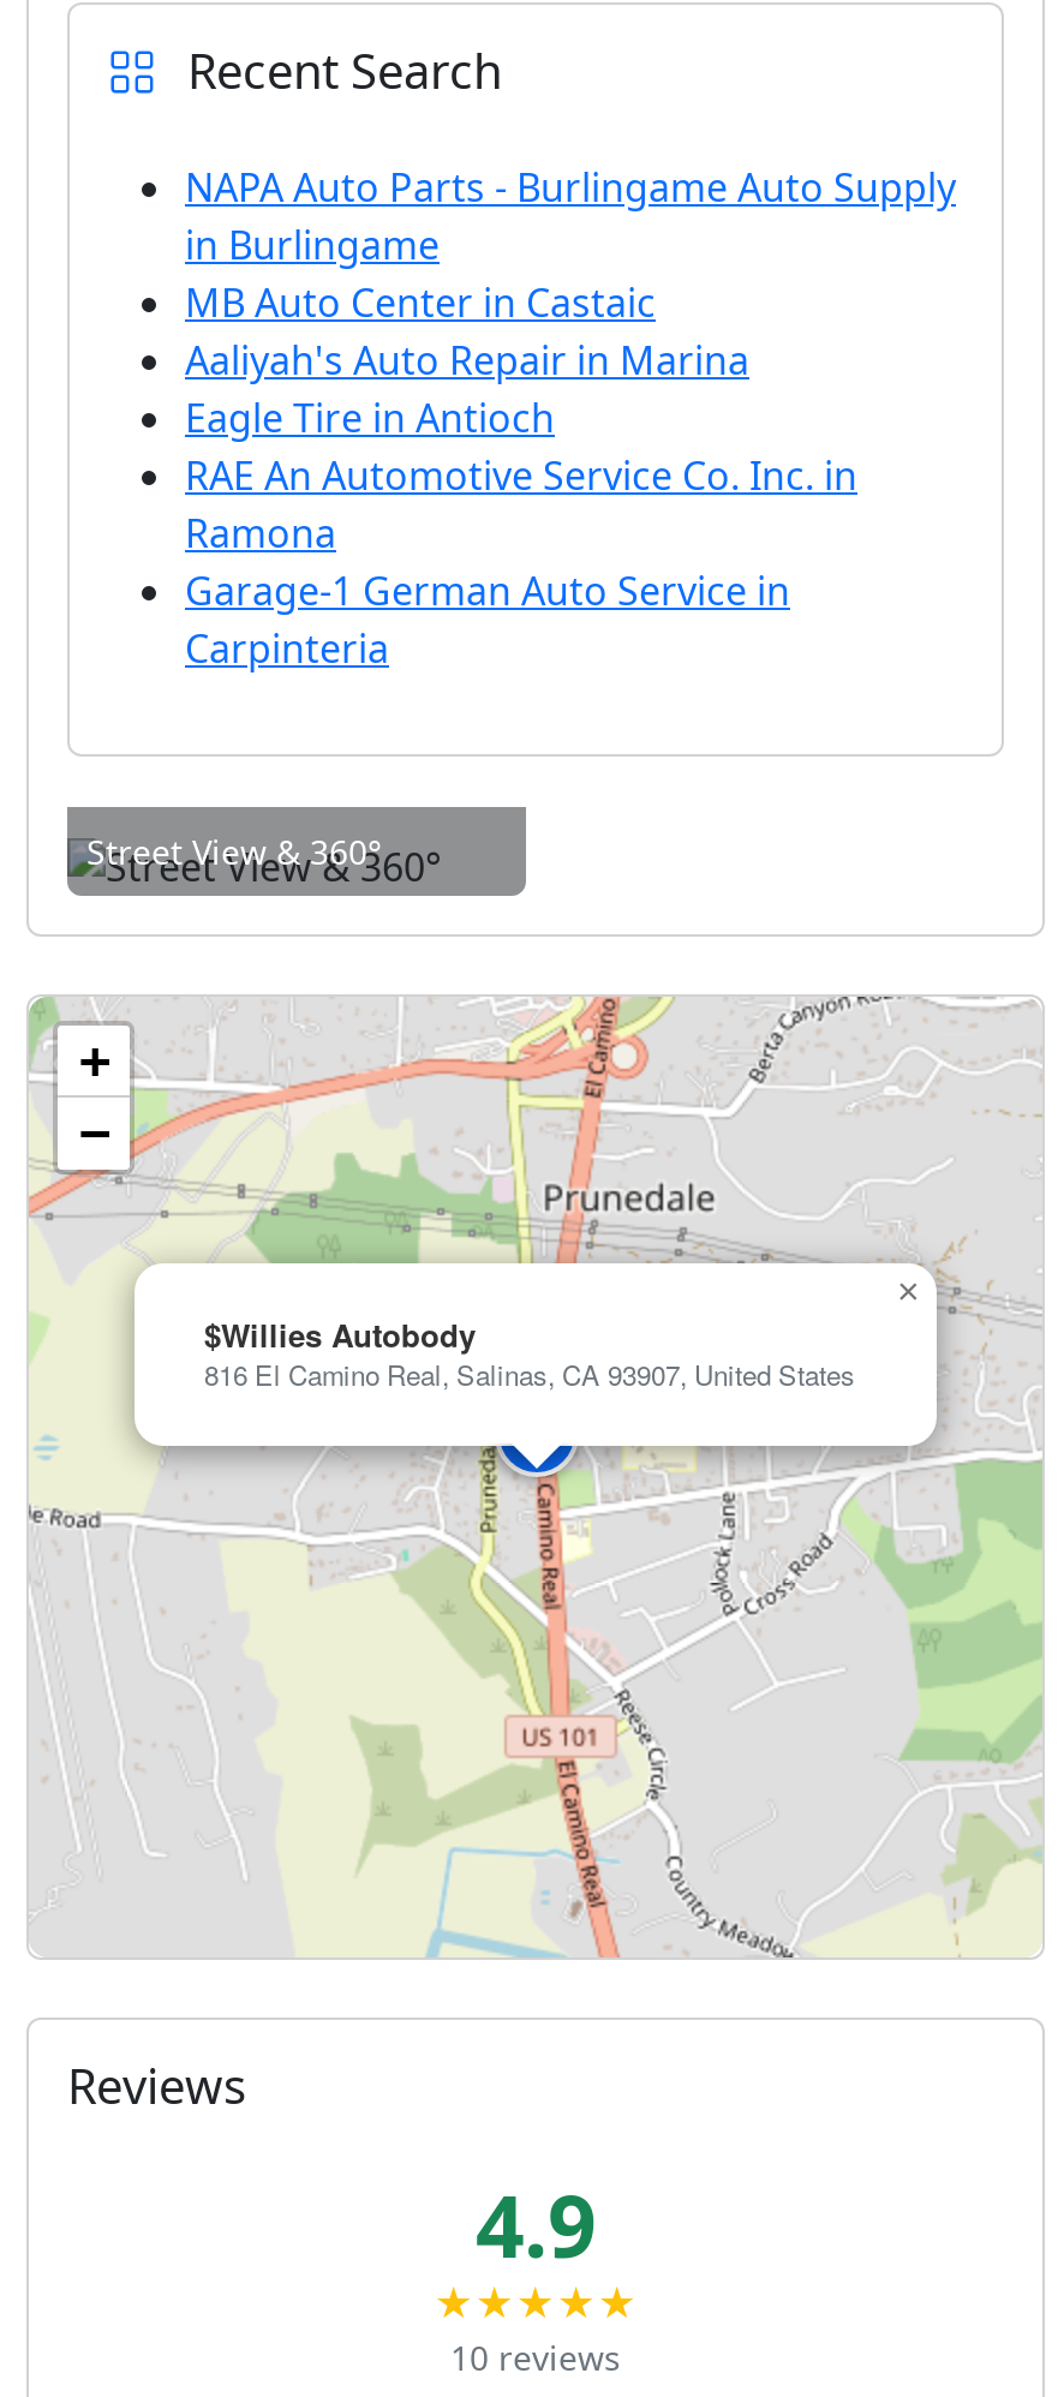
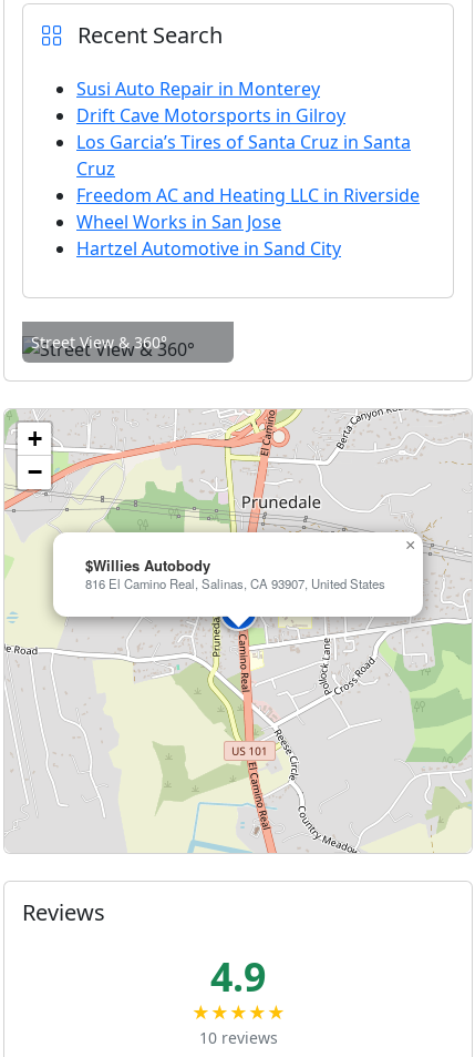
[185,161,956,675] NAPA Auto Parts - Burlingame Auto Supply | in Burlingame | MB Auto Center in Castaic | Aaliyah's Auto Repair in Marina | Eagle Tire in Antioch | RAE An Automotive Service Co. Inc. in | Ramona | Garage-1 German Auto Service in | Carpinteria -> [76,77,420,261] Susi Auto Repair in Monterey | Drift Cave Motorsports in Gilroy | Los Garcia’s Tires of Santa Cruz in Santa | Cruz | Freedom AC and Heating LLC in Riverside | Wheel Works in San Jose | Hartzel Automotive in Sand City

